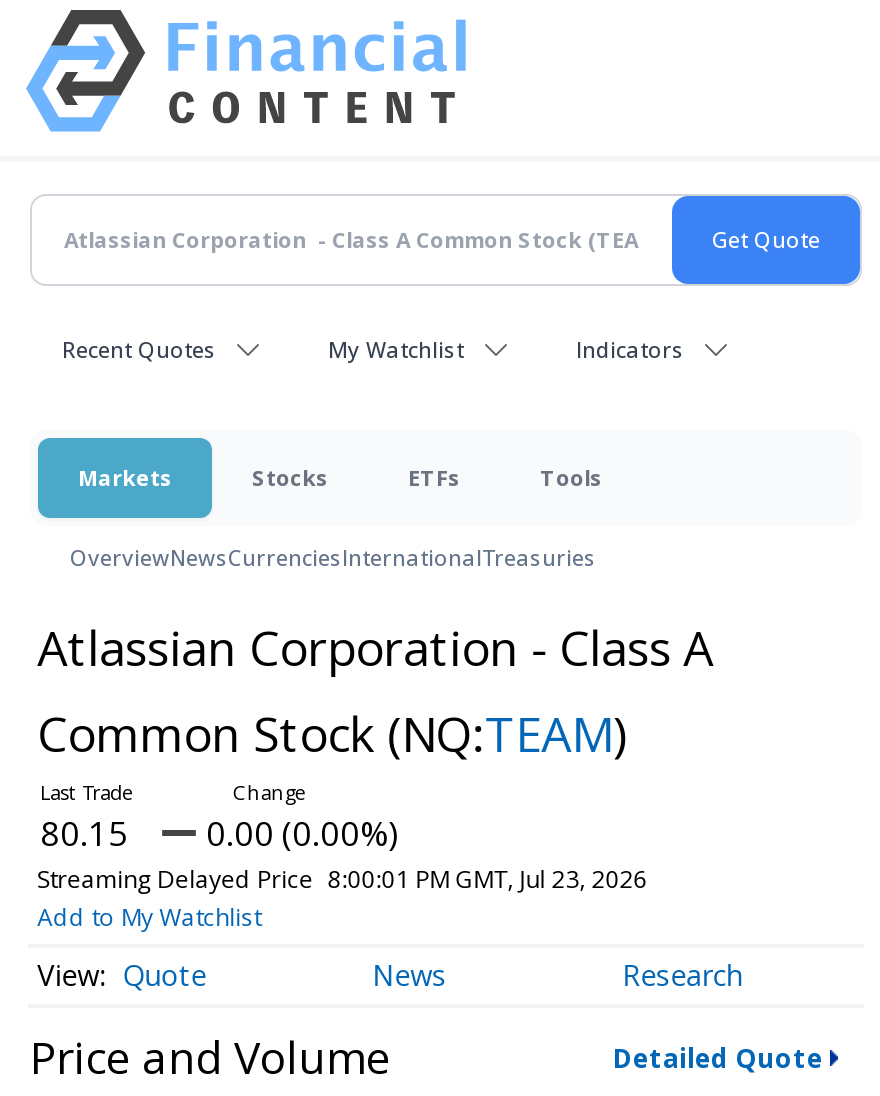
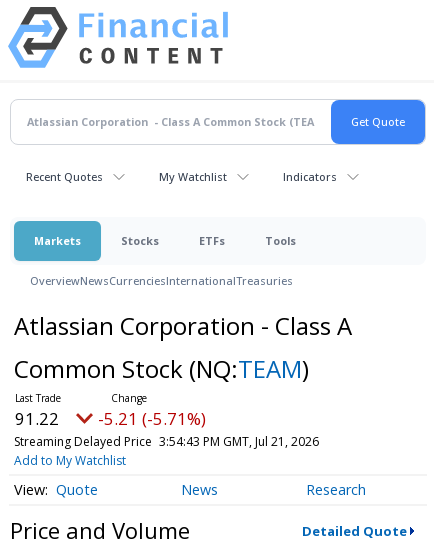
[40,810,128,856] 80.15 -> [15,407,59,430] 91.22
[206,810,398,856] 0.00 (0.00%) -> [98,407,206,430] -5.21 (-5.71%)
[37,862,648,896] Streaming Delayed Price 8:00:01 PM GMT, Jul 23, 2026 -> [14,433,319,450] Streaming Delayed Price 3:54:43 PM GMT, Jul 21, 2026

